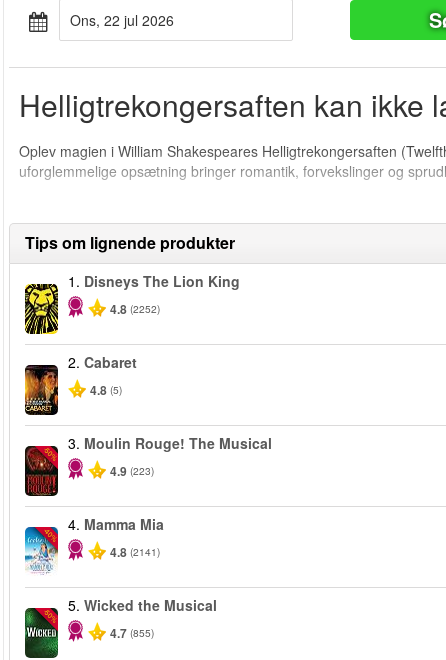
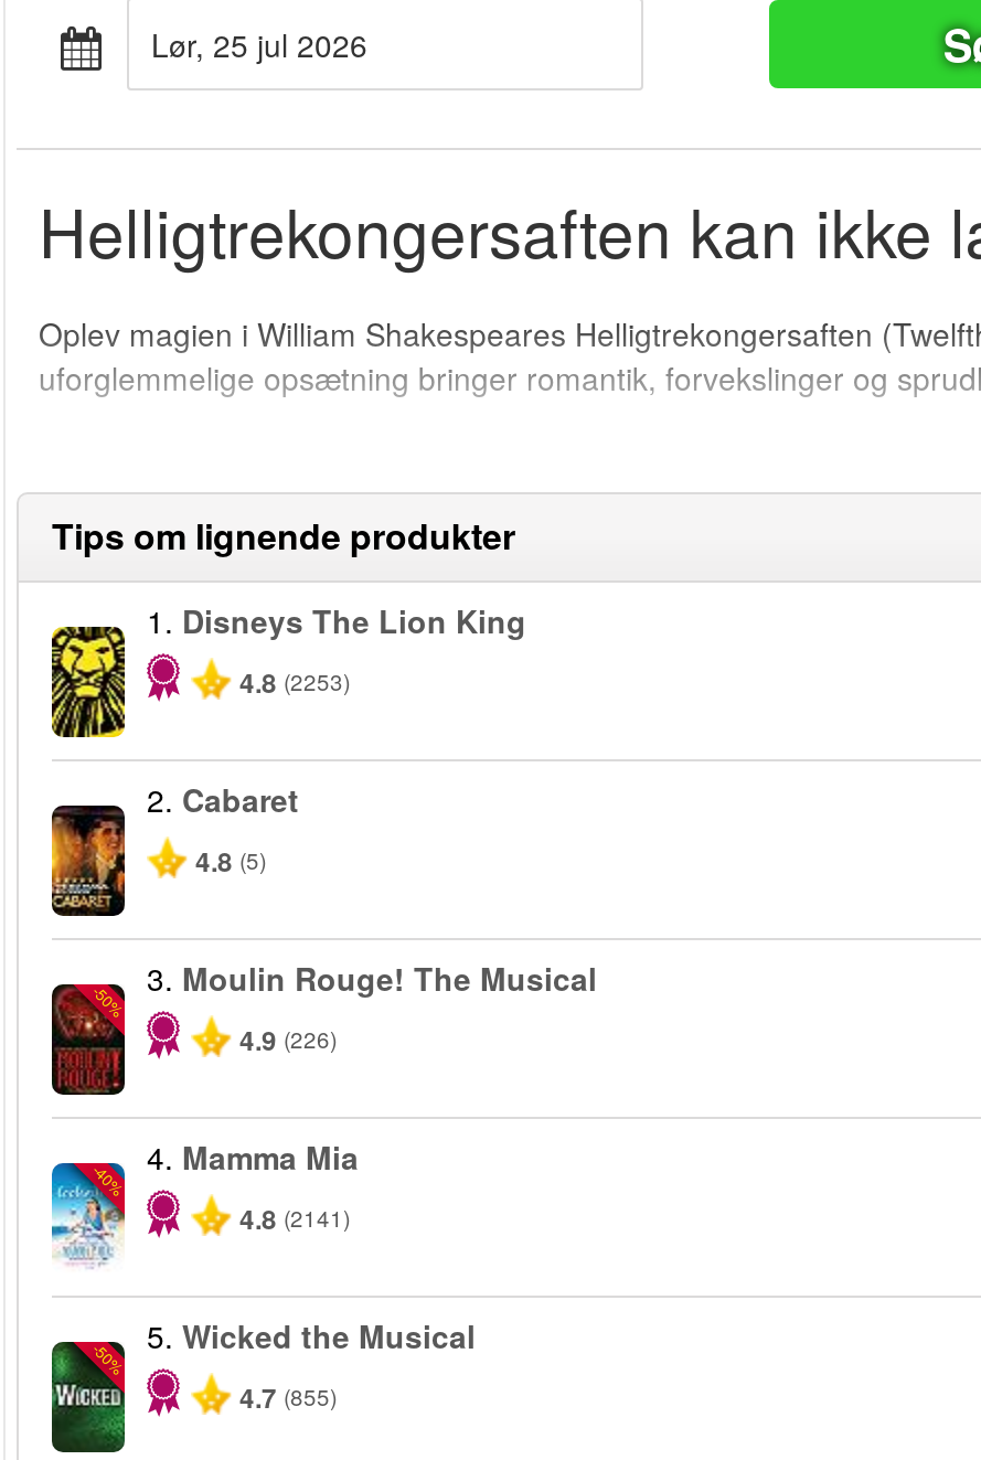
[81,10,174,30] ons, 22 jul 2026 -> [169,23,367,67] lør, 25 jul 2026
[110,300,160,318] 4.8 (2252) -> [239,663,350,703] 4.8 (2253)
[110,462,154,480] 4.9 (223) -> [239,1021,337,1060] 4.9 (226)

